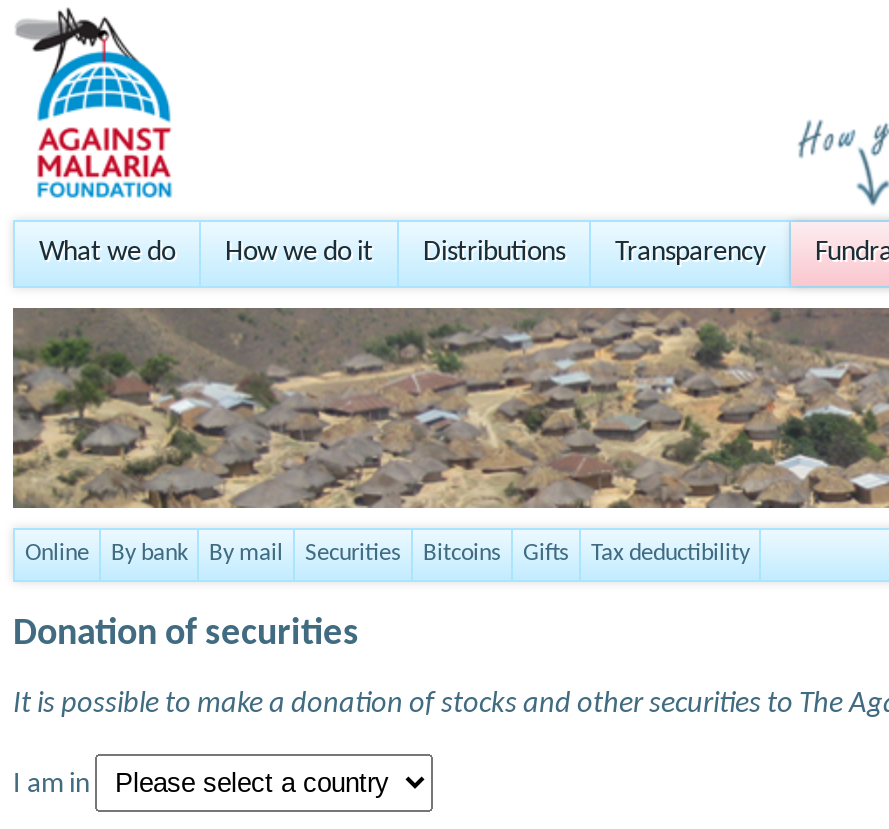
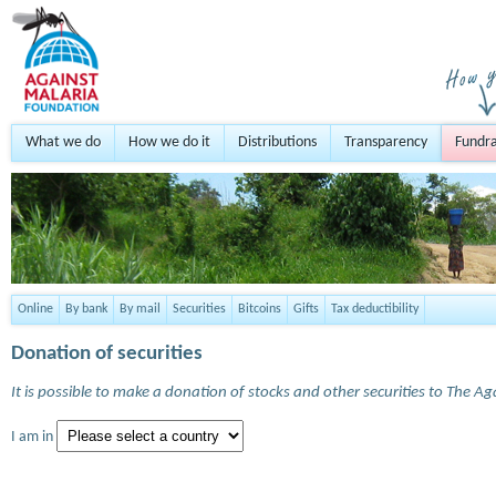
[11,306,883,510] [image] -> [10,172,493,285] [image]

